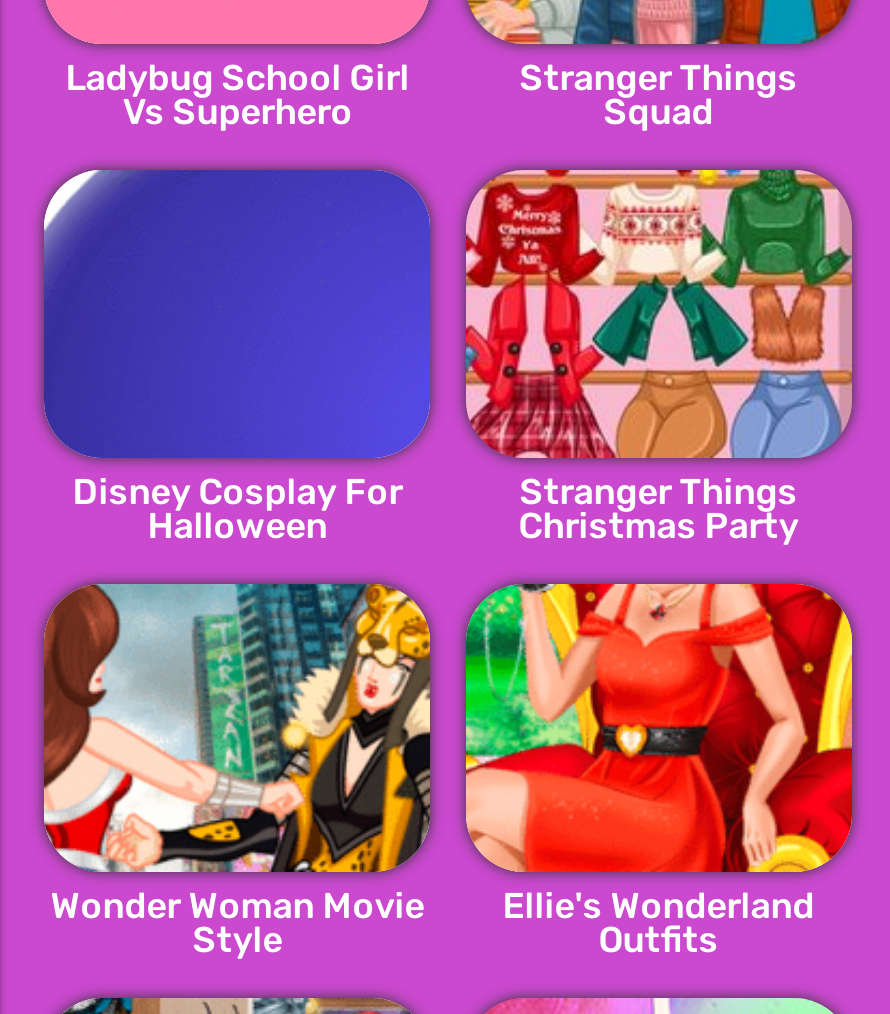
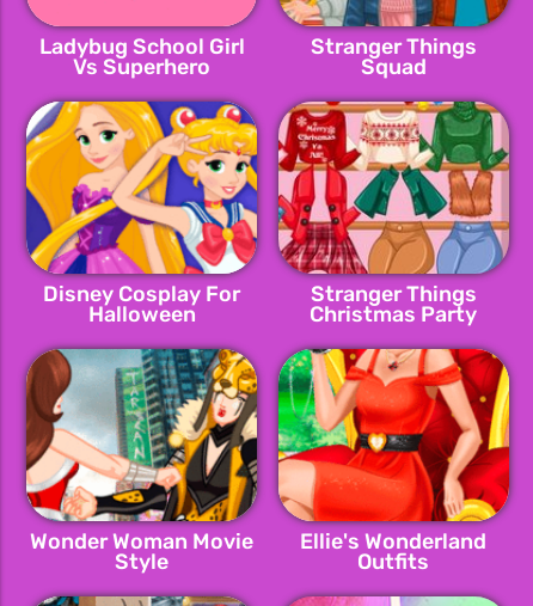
[42,168,432,460] [image] -> [25,100,258,275] [image]

